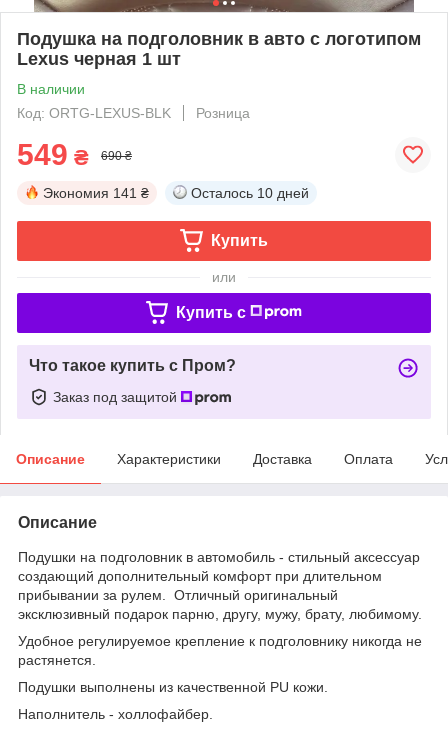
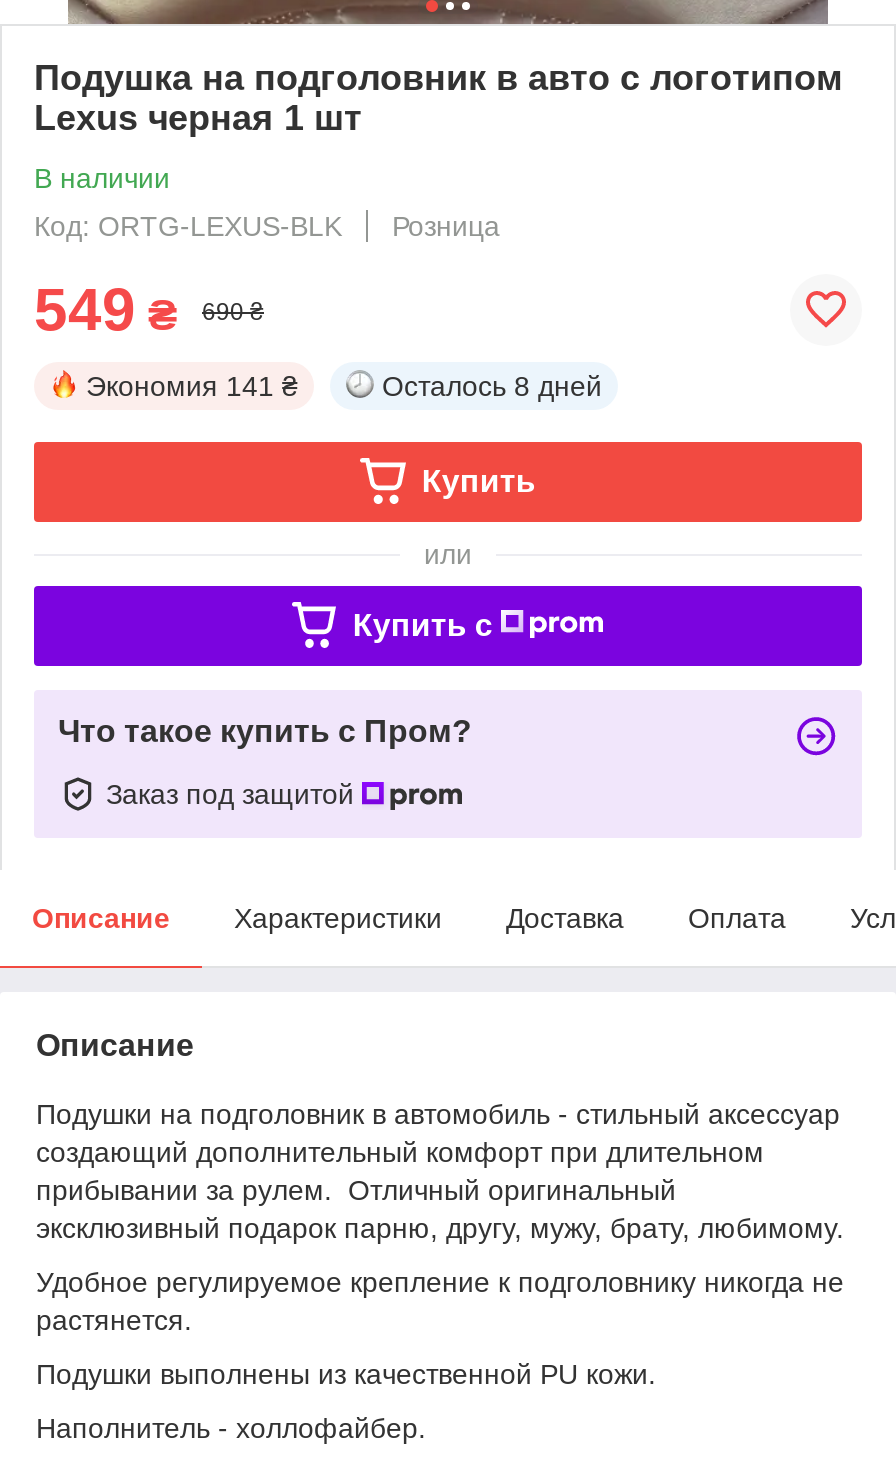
[191,185,309,201] Осталось 10 дней -> [382,370,602,402] Осталось 8 дней

